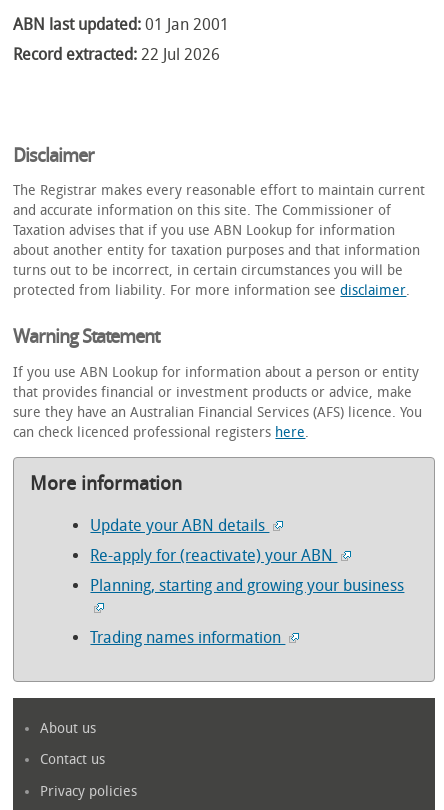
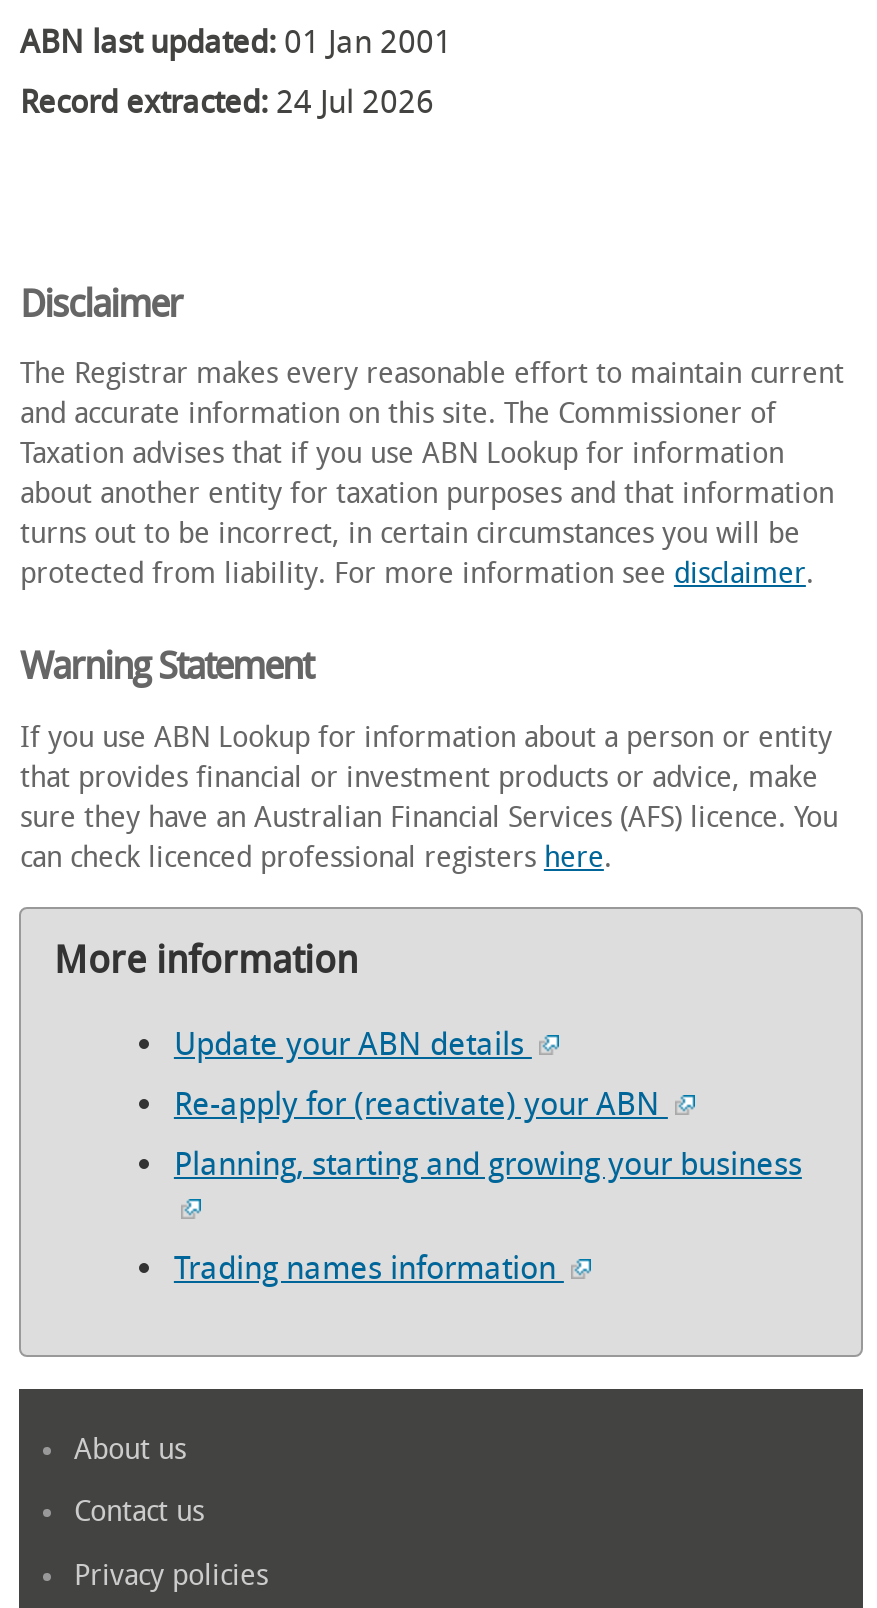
[13,45,220,64] Record extracted: 22 Jul 2026 -> [20,83,434,121] Record extracted: 24 Jul 2026

